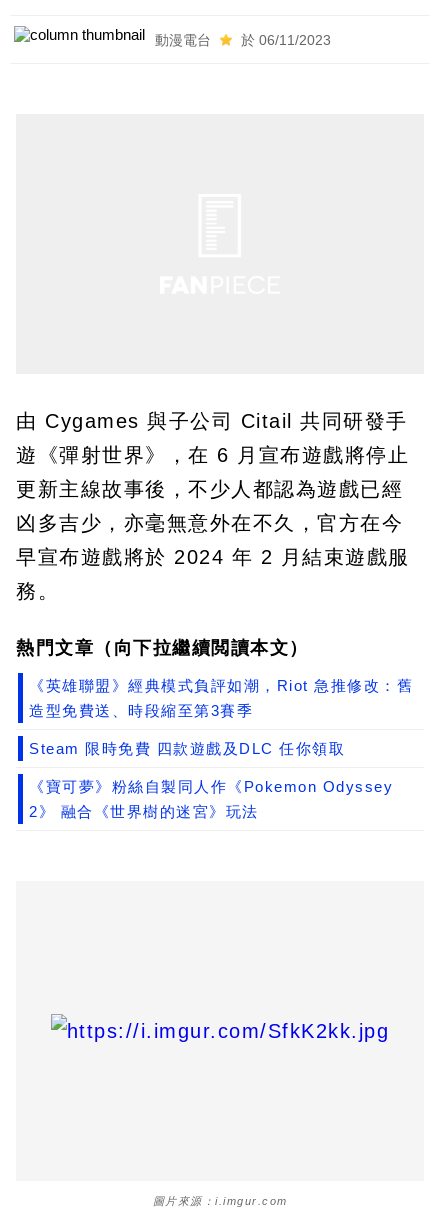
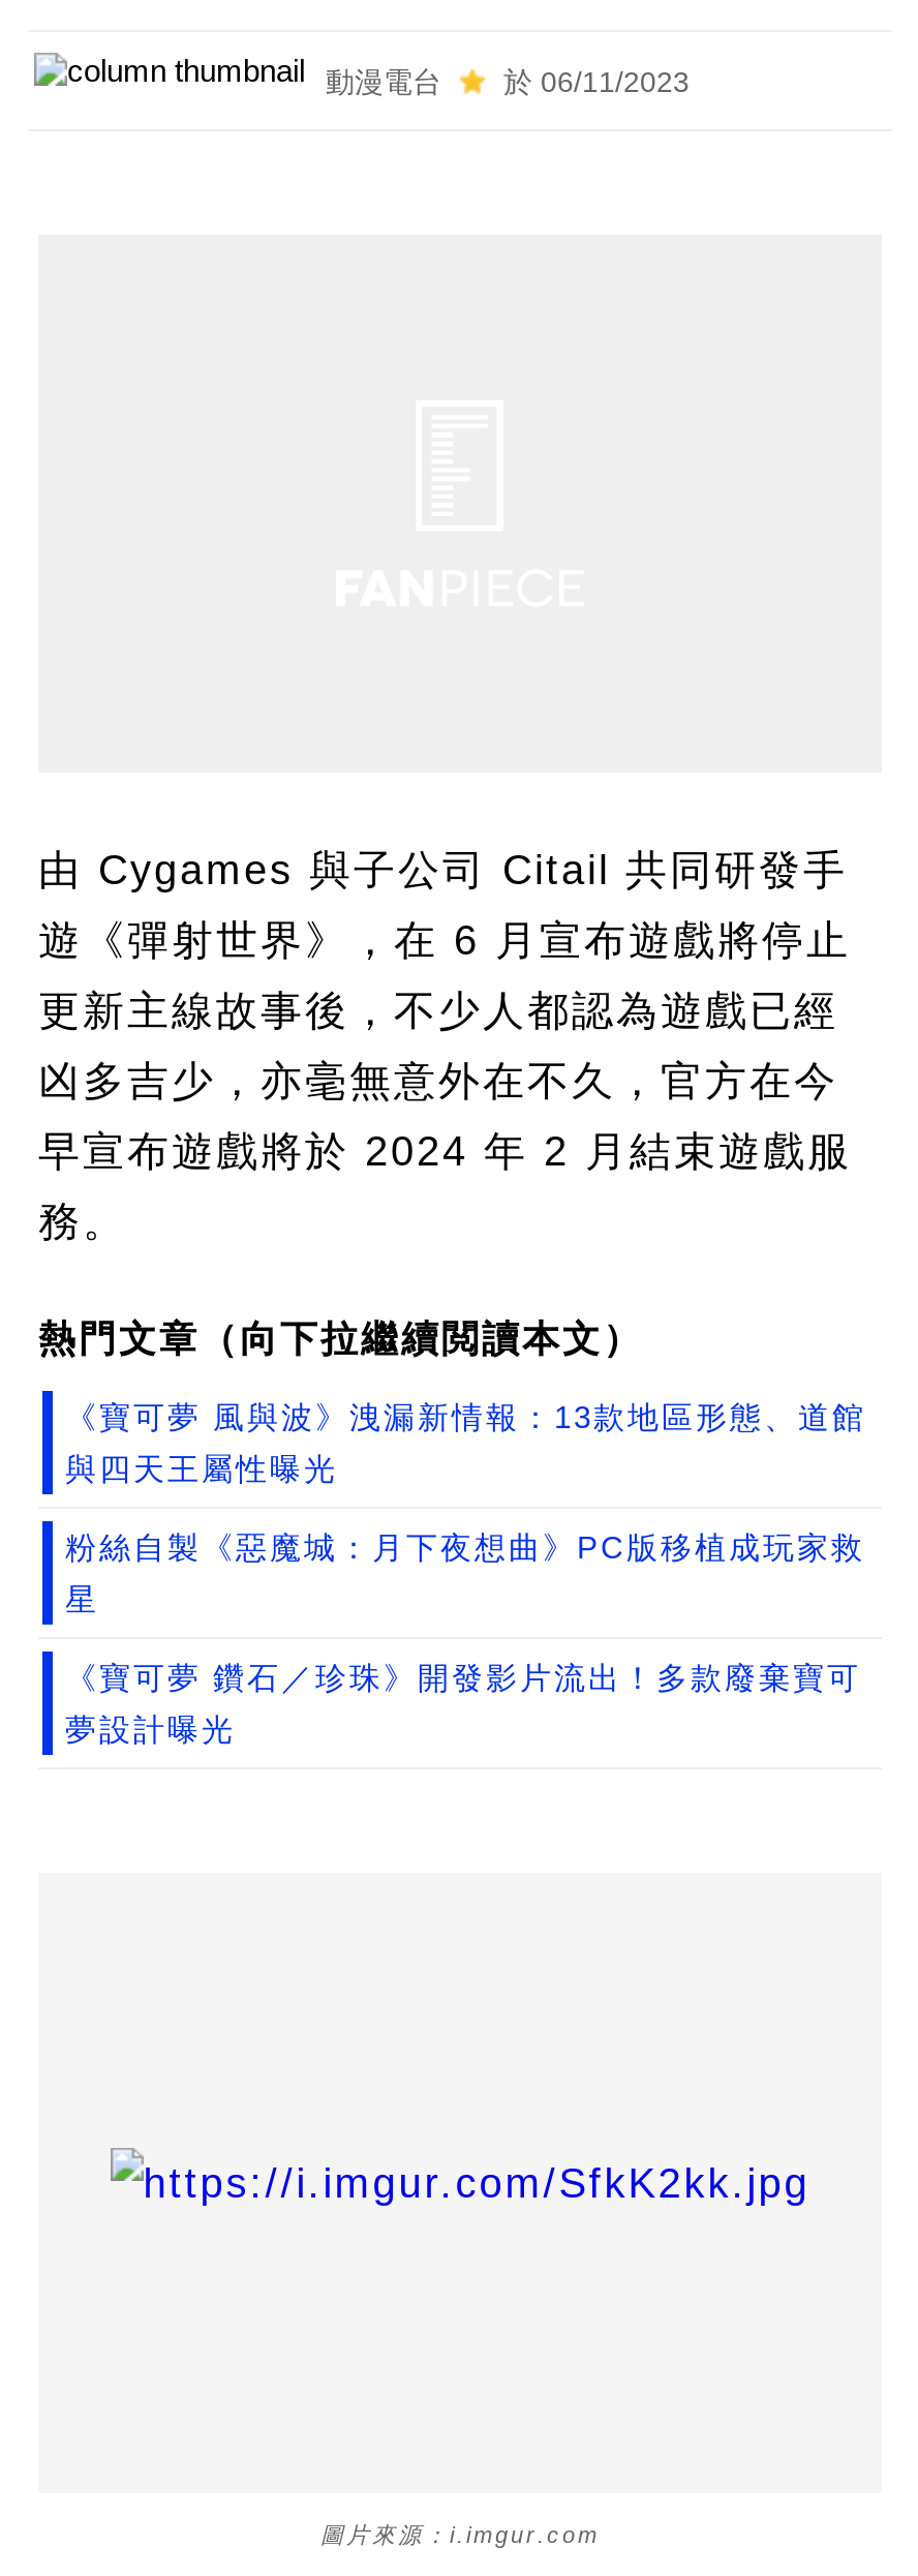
[29,677,413,820] 《英雄聯盟》經典模式負評如潮，Riot 急推修改：舊 | 造型免費送、時段縮至第3賽季 | Steam 限時免費 四款遊戲及DLC 任你領取 | 《寶可夢》粉絲自製同人作《Pokemon Odyssey | 2》 融合《世界樹的迷宮》玩法 -> [65,1399,866,1747] 《寶可夢 風與波》洩漏新情報：13款地區形態、道館 | 與四天王屬性曝光 | 粉絲自製《惡魔城：月下夜想曲》PC版移植成玩家救 | 星 | 《寶可夢 鑽石／珍珠》開發影片流出！多款廢棄寶可 | 夢設計曝光

